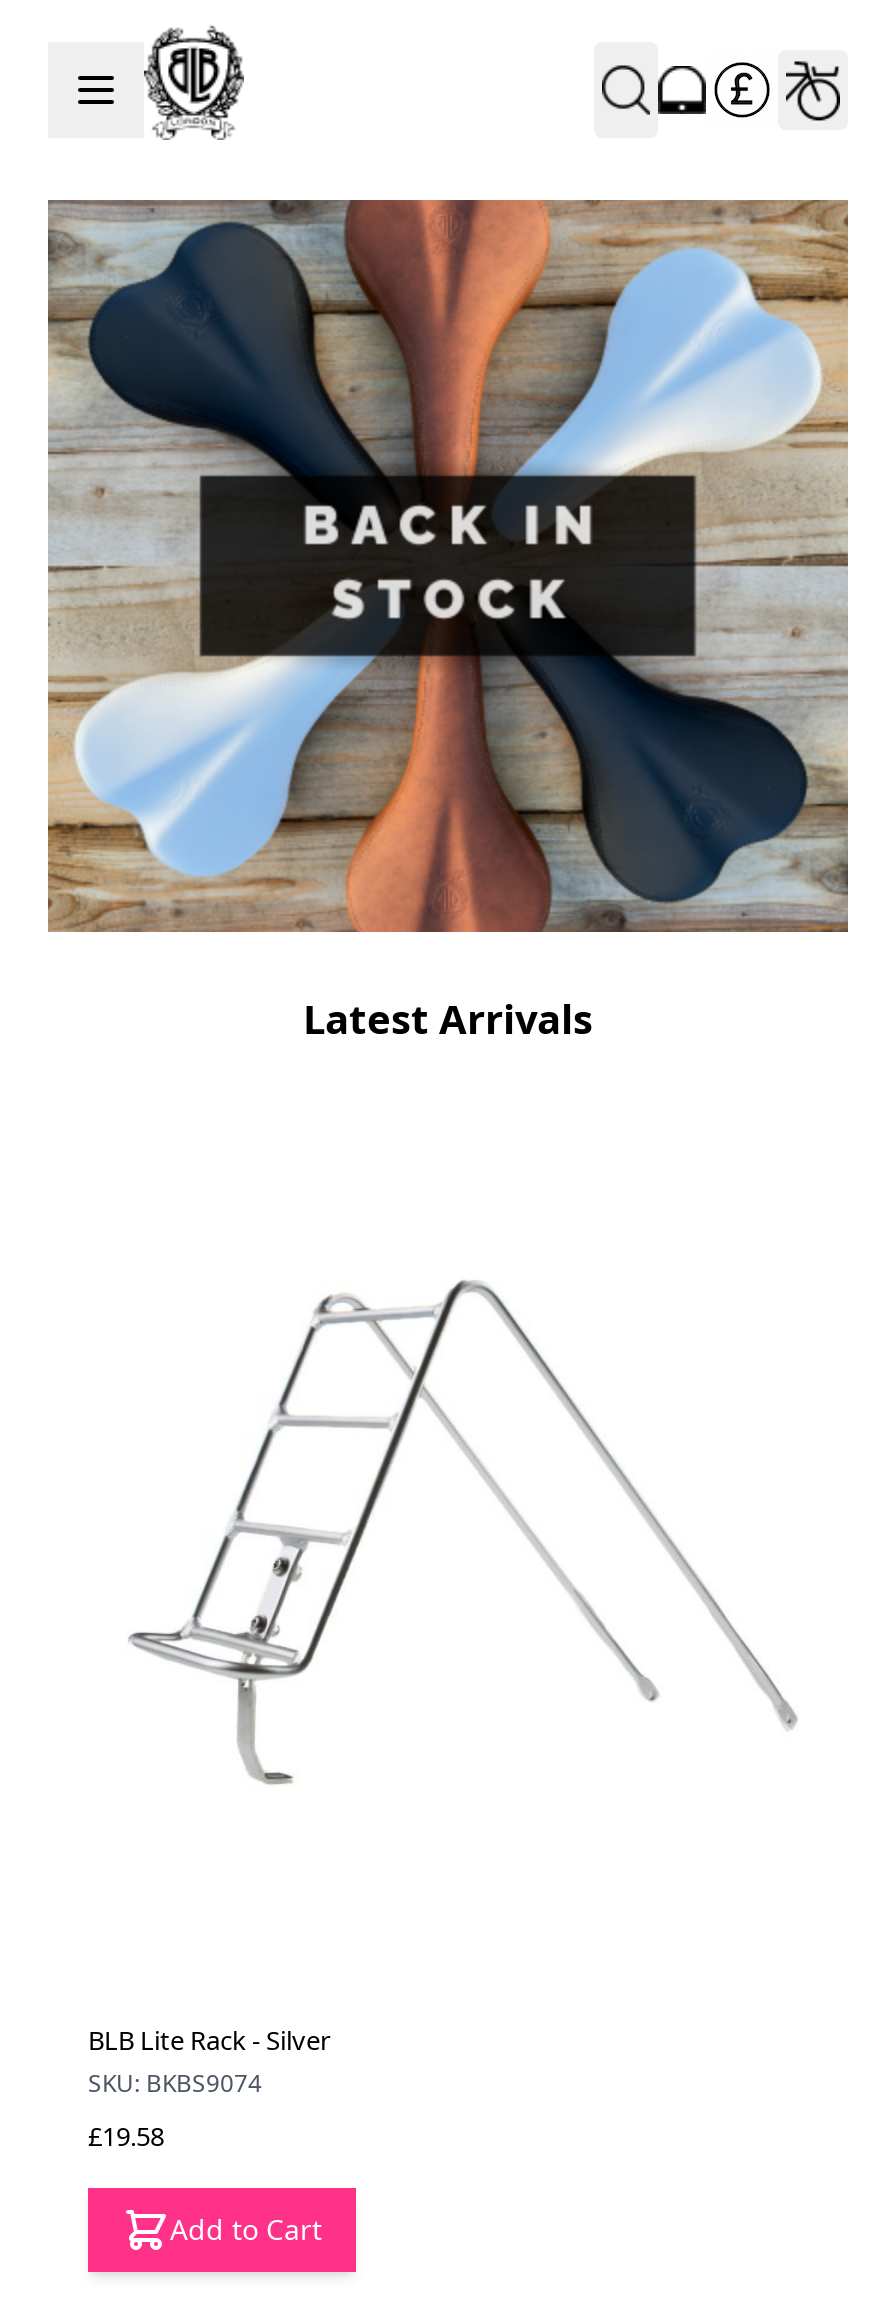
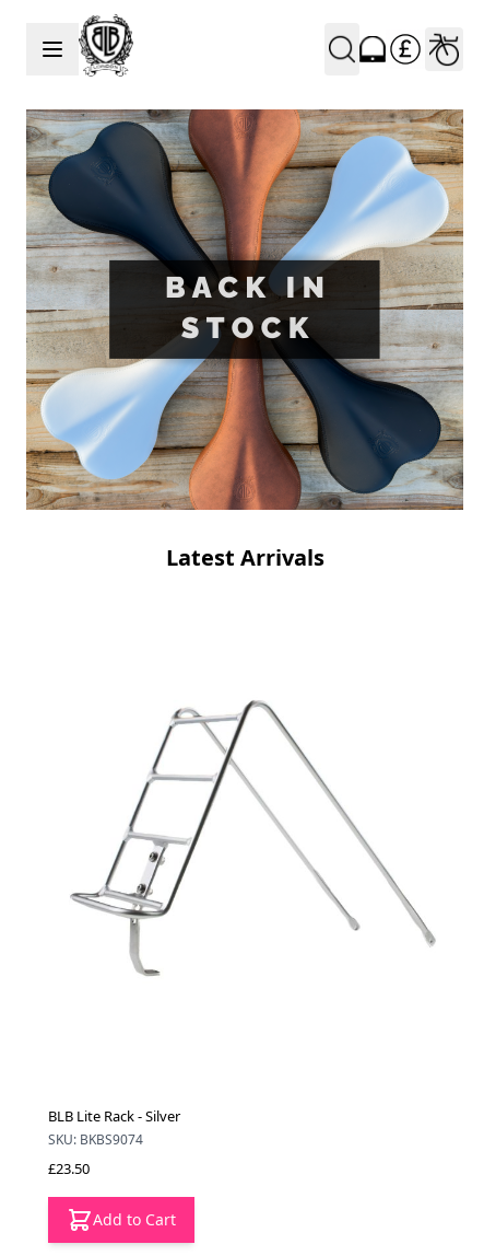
[88,2118,164,2154] £19.58 -> [48,1159,90,1179] £23.50

